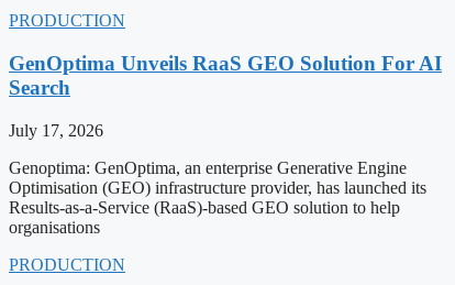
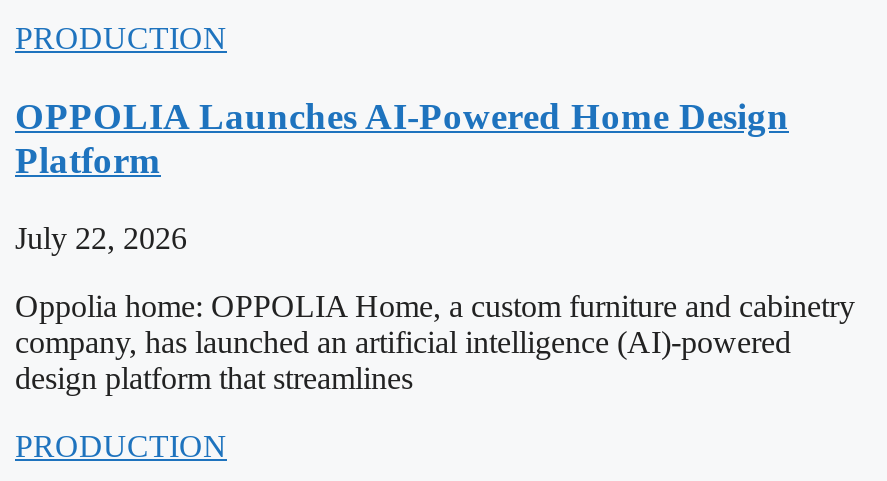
[9,52,442,99] GenOptima Unveils RaaS GEO Solution For AI | Search -> [15,95,789,181] OPPOLIA Launches AI-Powered Home Design | Platform
[9,121,103,139] July 17, 2026 -> [15,220,187,254] July 22, 2026
[9,158,426,236] Genoptima: GenOptima, an enterprise Generative Engine | Optimisation (GEO) infrastructure provider, has launched its | Results-as-a-Service (RaaS)-based GEO solution to help | organisations -> [15,288,855,394] Oppolia home: OPPOLIA Home, a custom furniture and cabinetry | company, has launched an artificial intelligence (AI)-powered | design platform that streamlines

